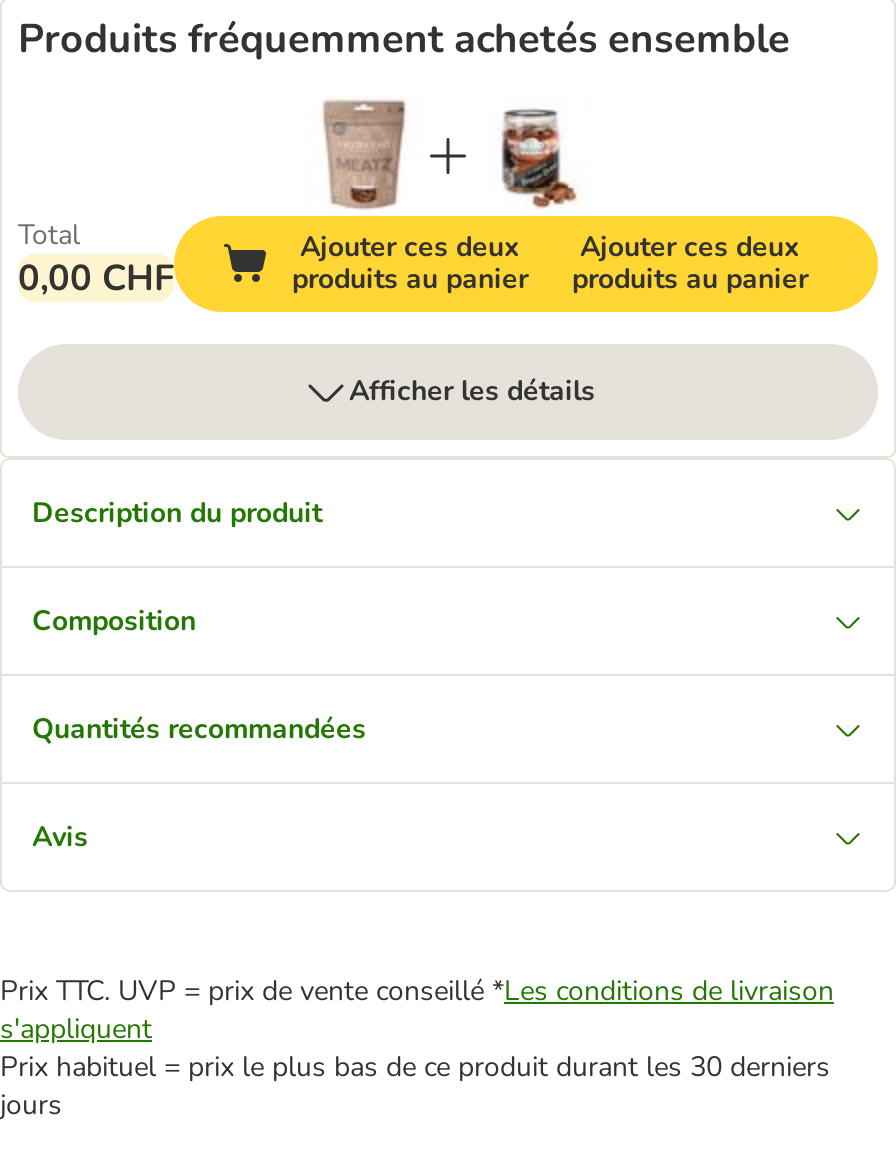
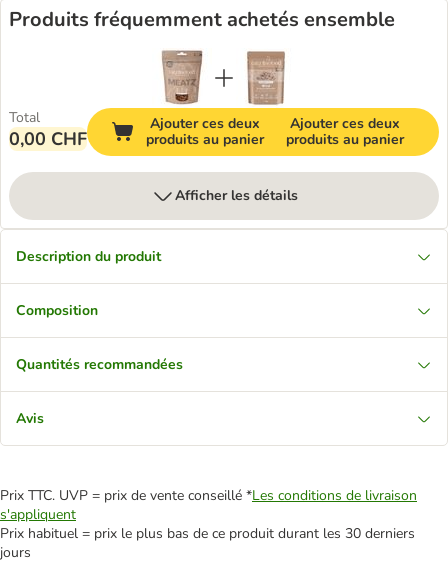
[494,102,578,210] [image] -> [246,50,288,105] [image]

